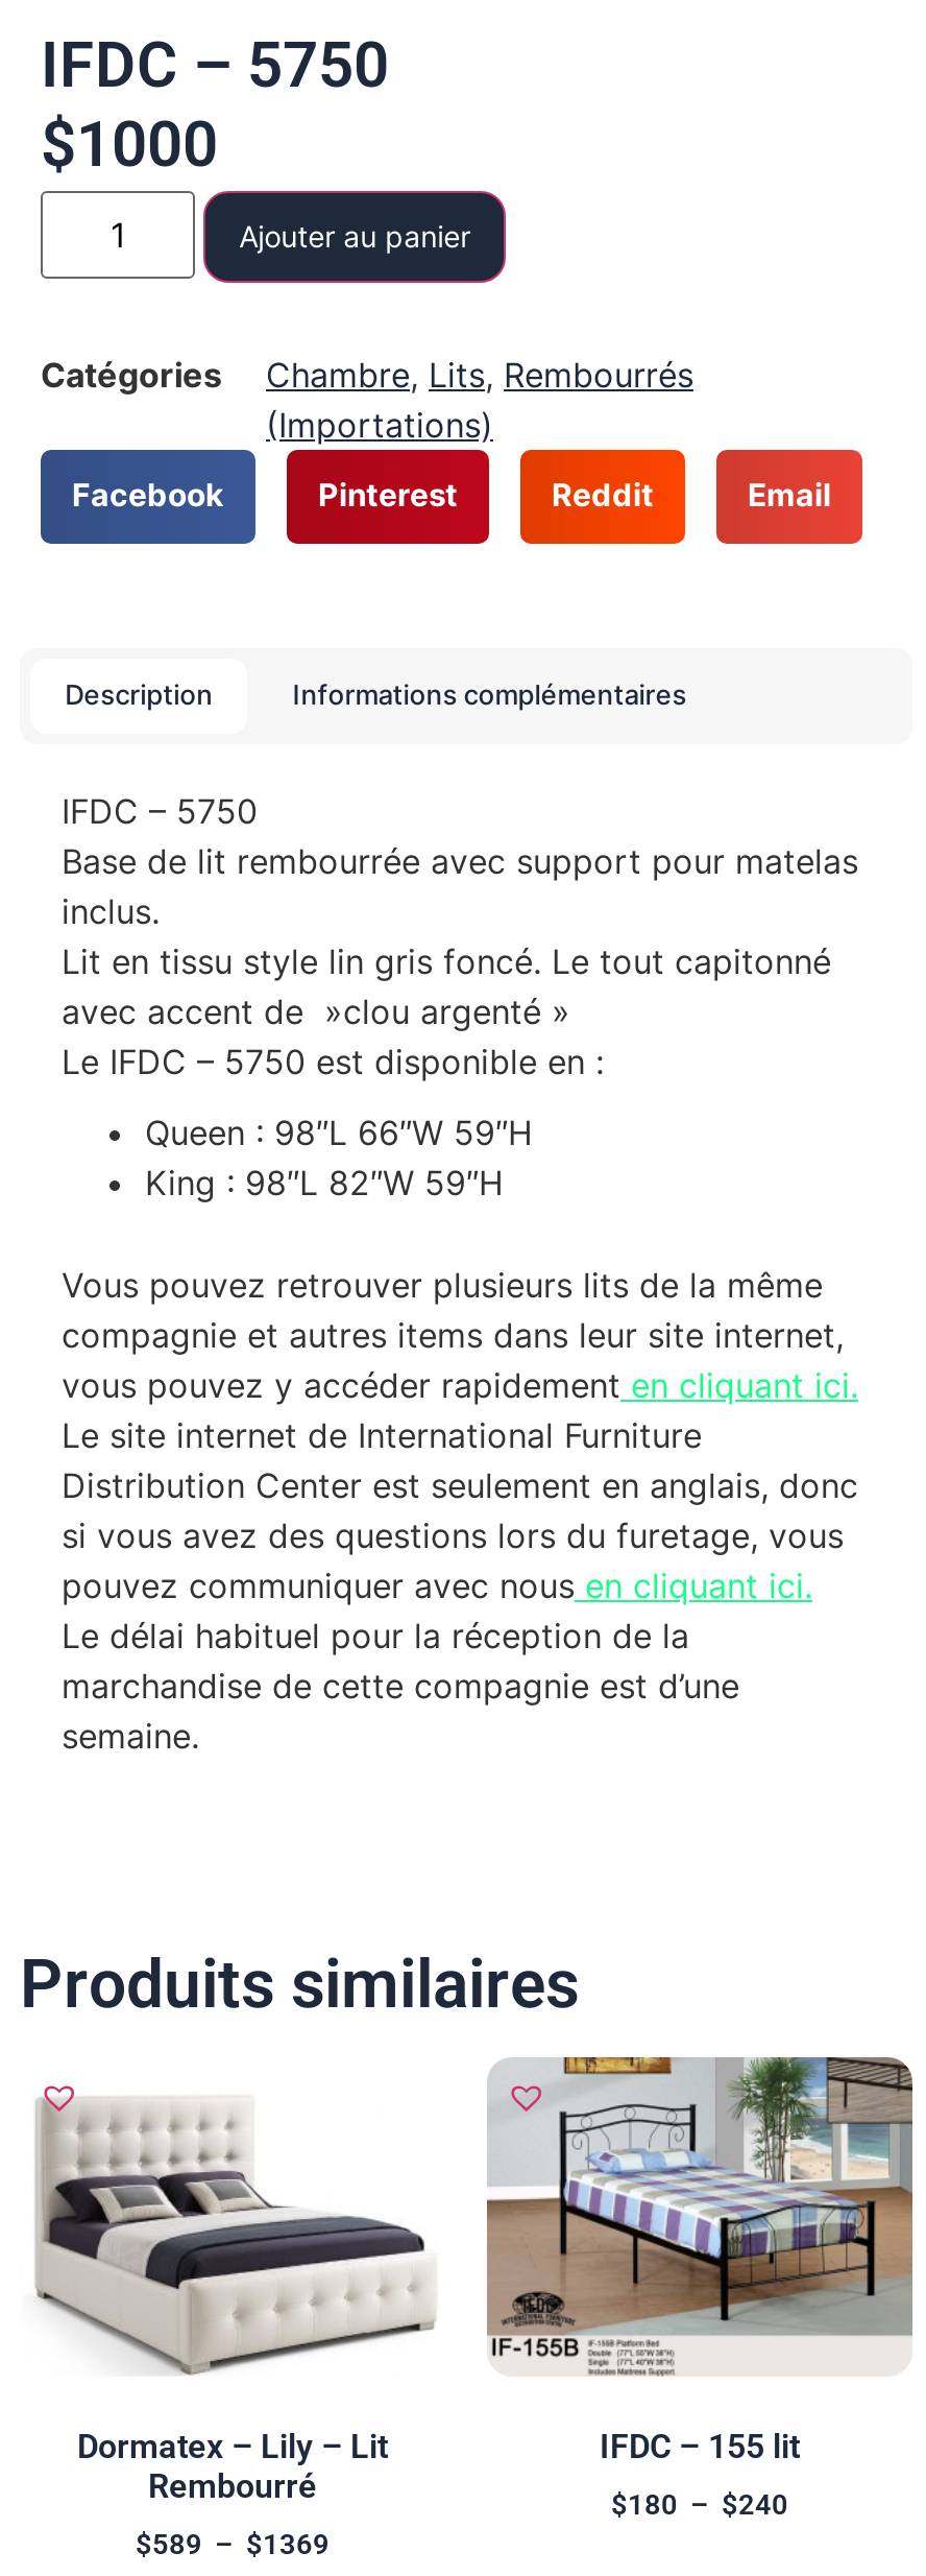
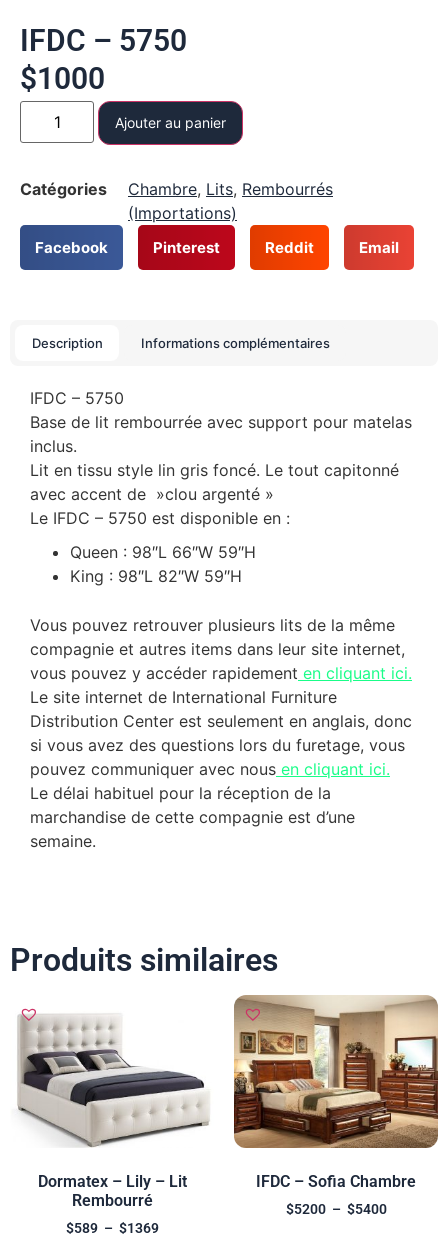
[485,2056,915,2465] [image] | IFDC – 155 lit -> [233,995,439,1191] [image] | IFDC – Sofia Chambre
[611,2486,788,2520] $180 – $240 -> [285,1201,386,1217] $5200 – $5400

